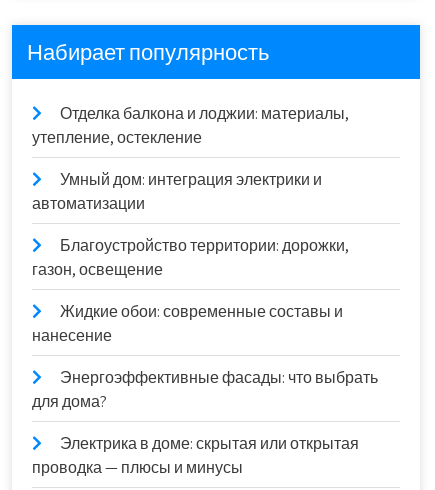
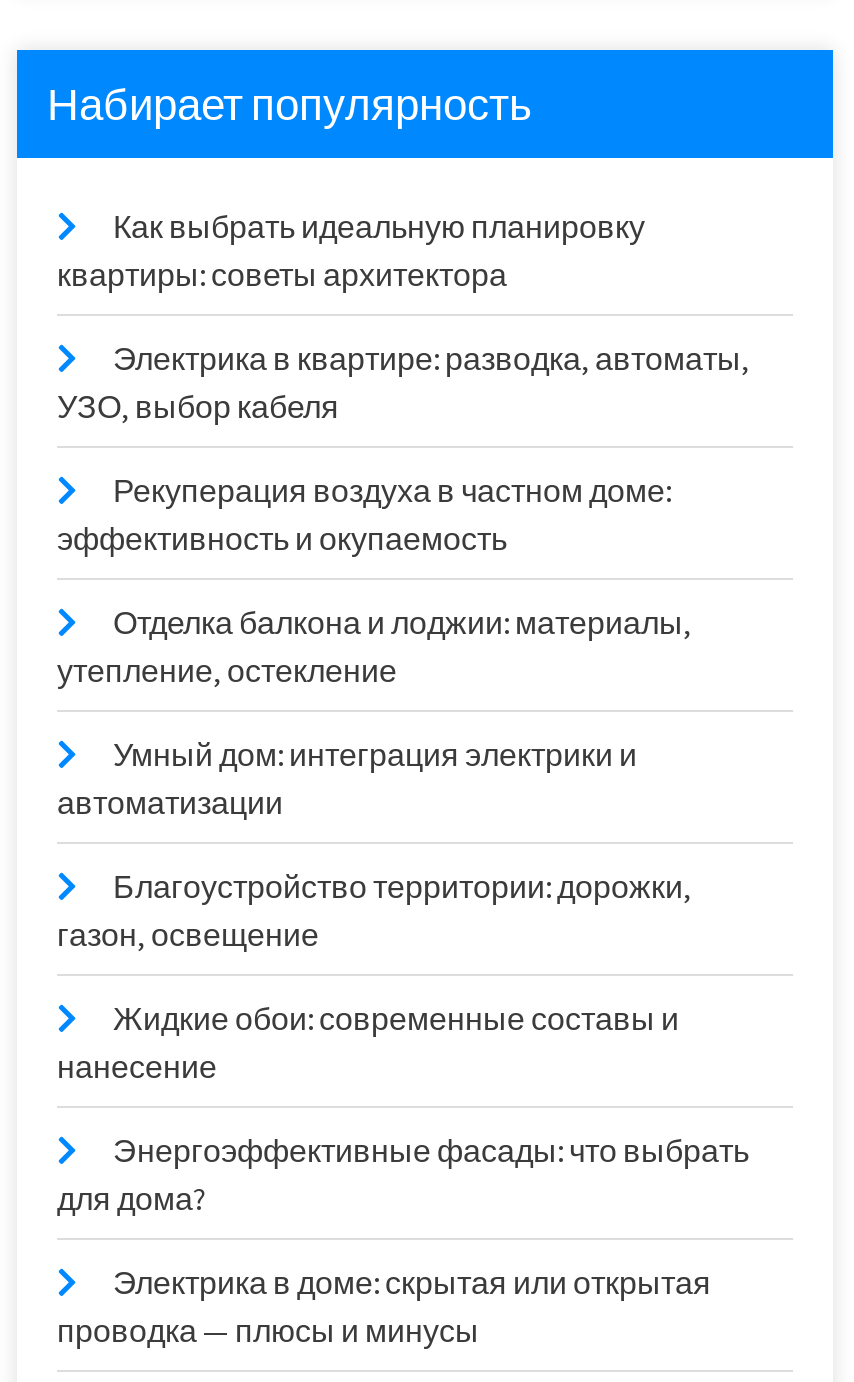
none -> [57,206,749,560] Как выбрать идеальную планировку | квартиры: советы архитектора | Электрика в квартире: разводка, автоматы, | УЗО, выбор кабеля | Рекуперация воздуха в частном доме: | эффективность и окупаемость

